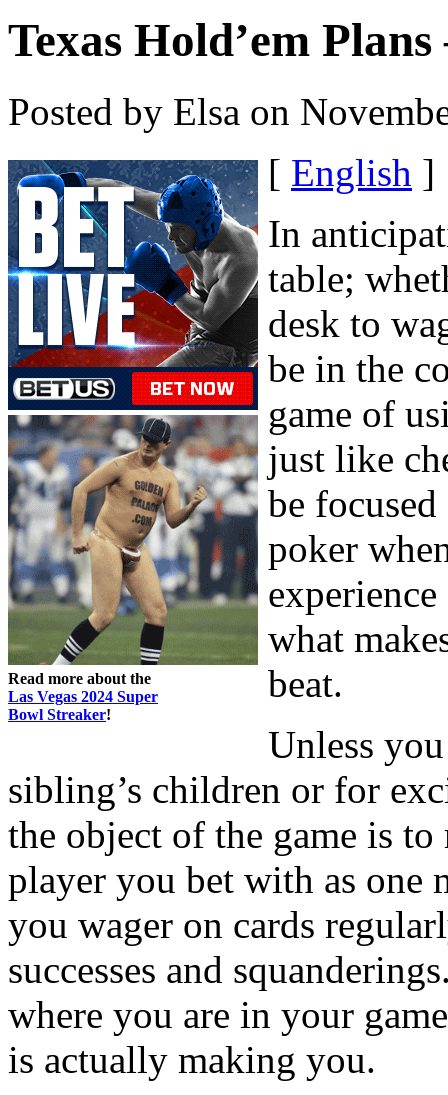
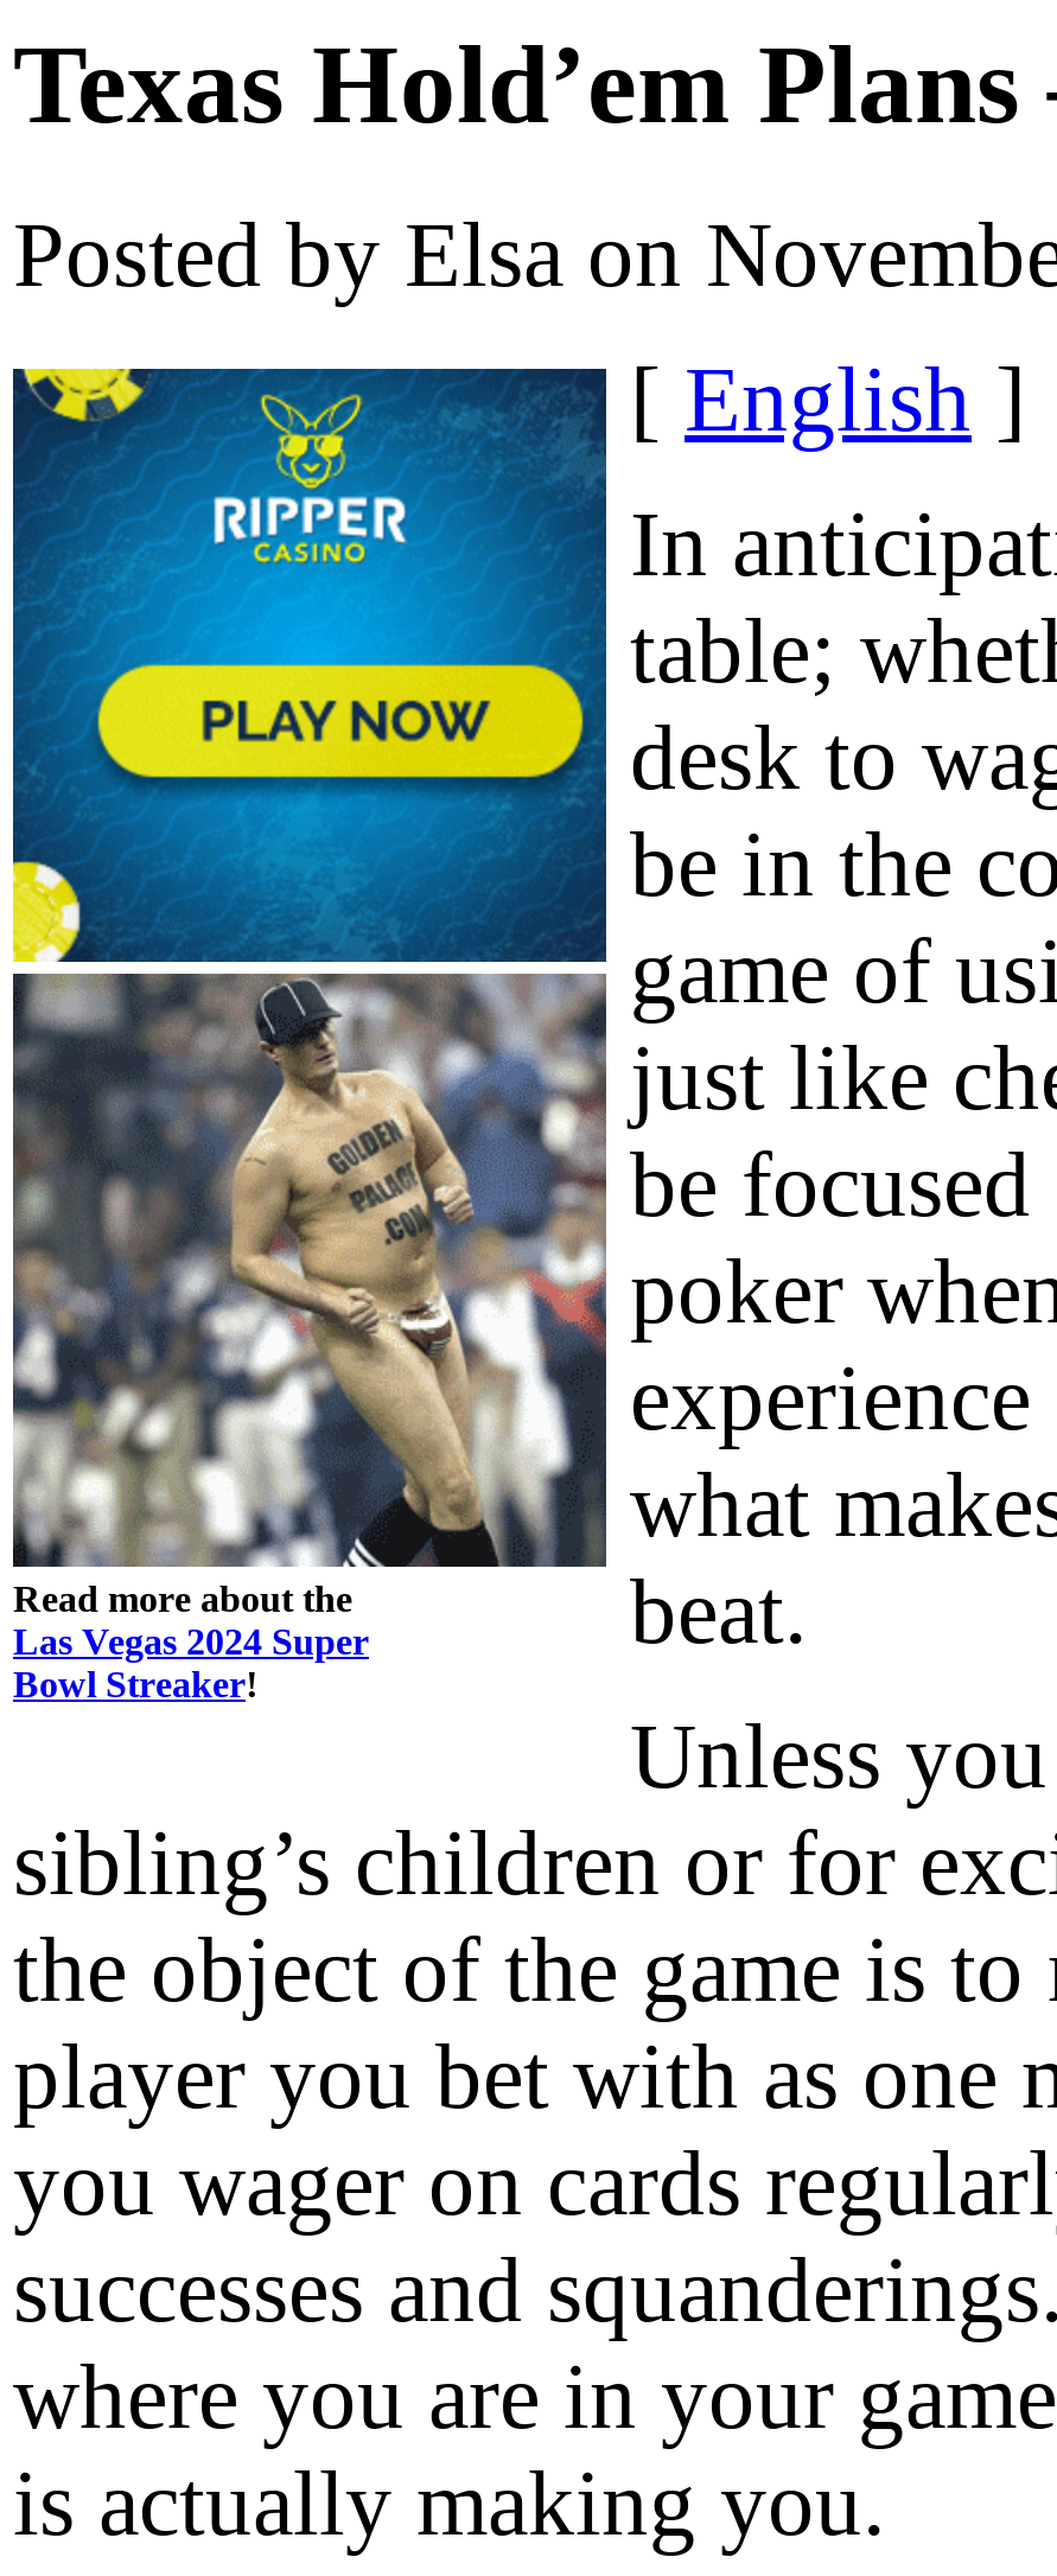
[7,159,259,666] [image] -> [11,366,609,1569] [image]

